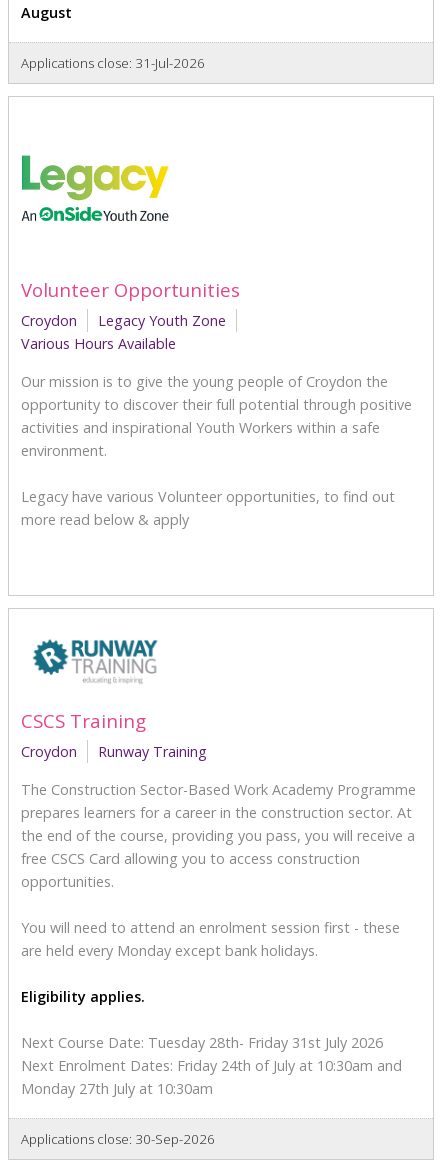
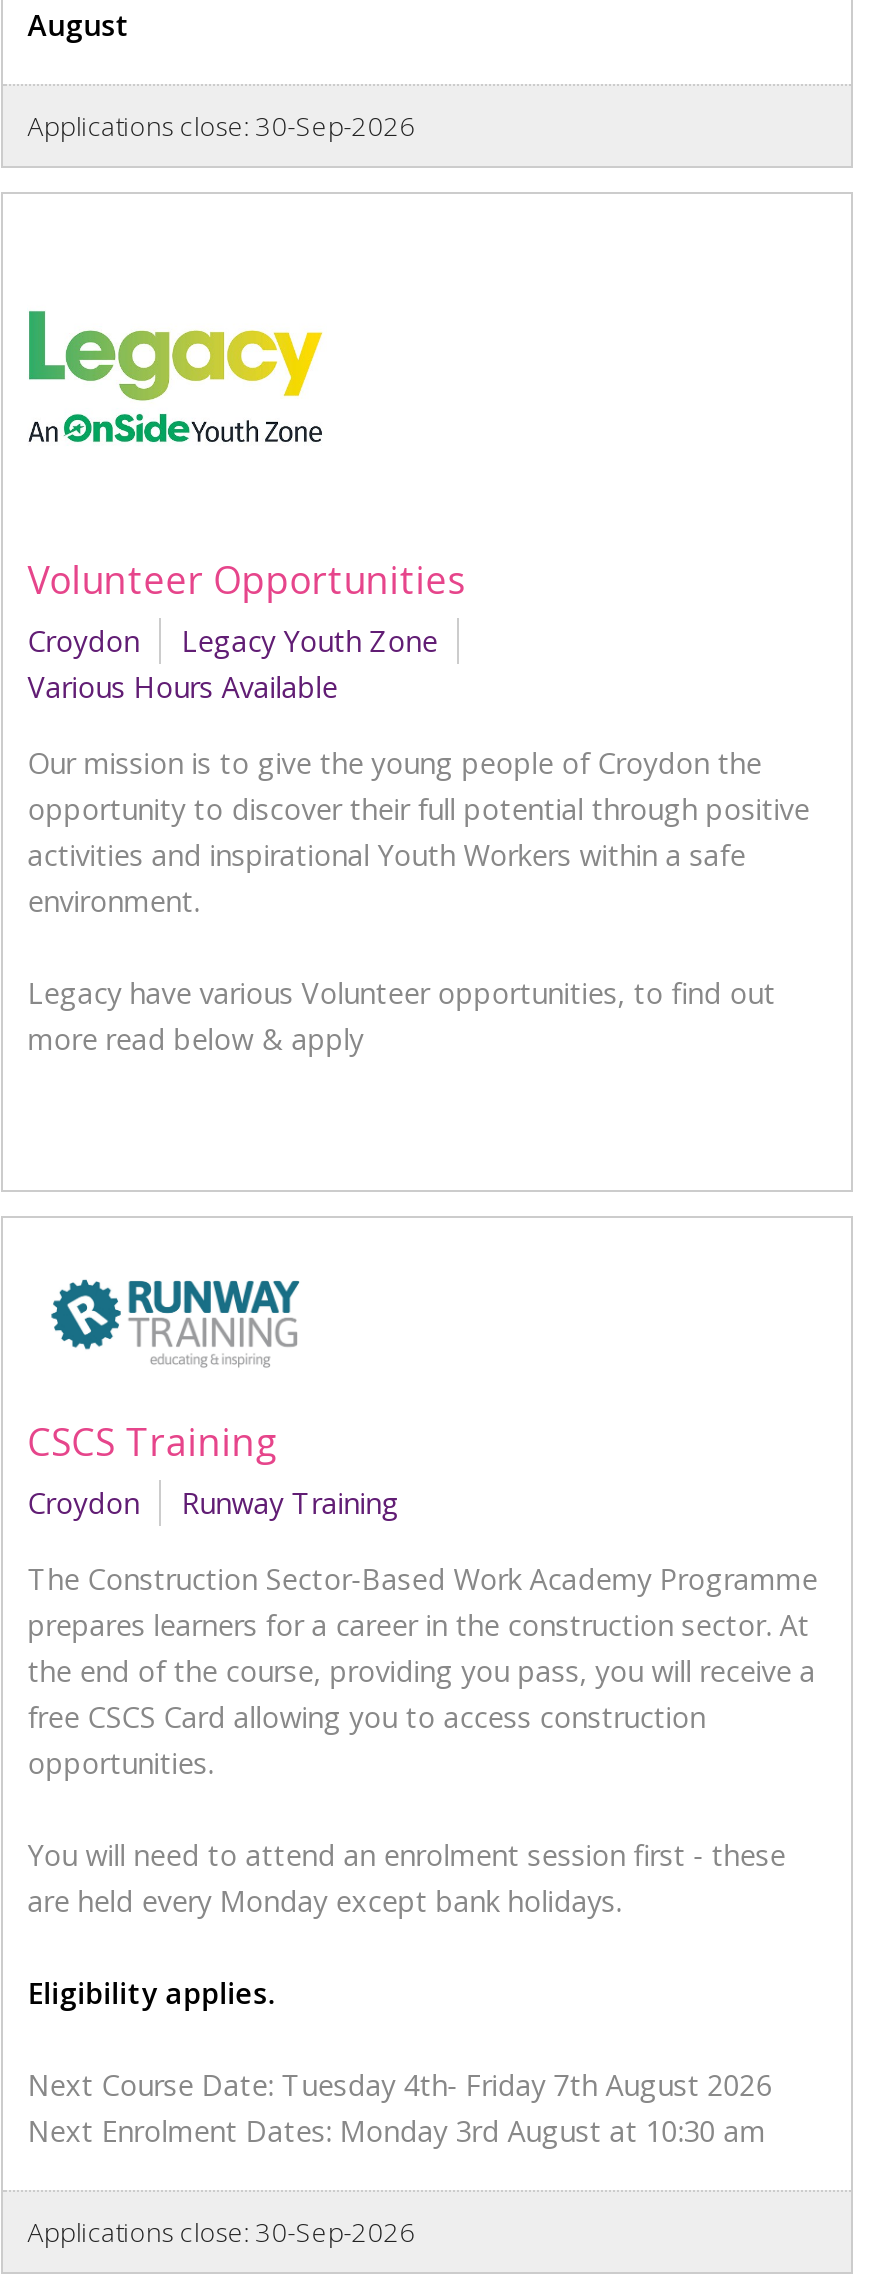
[21,54,205,72] Applications close: 31-Jul-2026 -> [27,108,415,144] Applications close: 30-Sep-2026
[21,1033,402,1098] Next Course Date: Tuesday 28th- Friday 31st July 2026 | Next Enrolment Dates: Friday 24th of July at 10:30am and | Monday 27th July at 10:30am -> [27,2066,771,2150] Next Course Date: Tuesday 4th- Friday 7th August 2026 | Next Enrolment Dates: Monday 3rd August at 10:30 am

